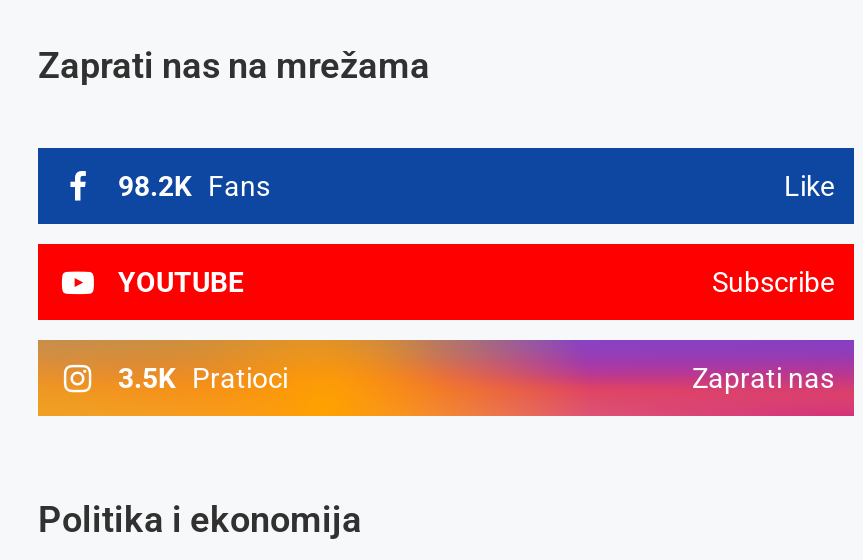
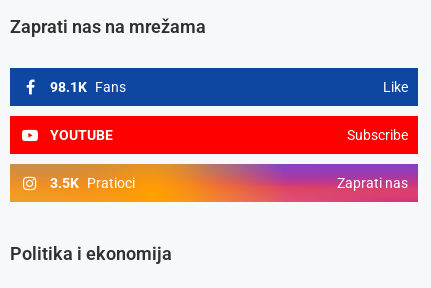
[118,171,270,203] 98.2K Fans -> [50,79,126,95] 98.1K Fans

